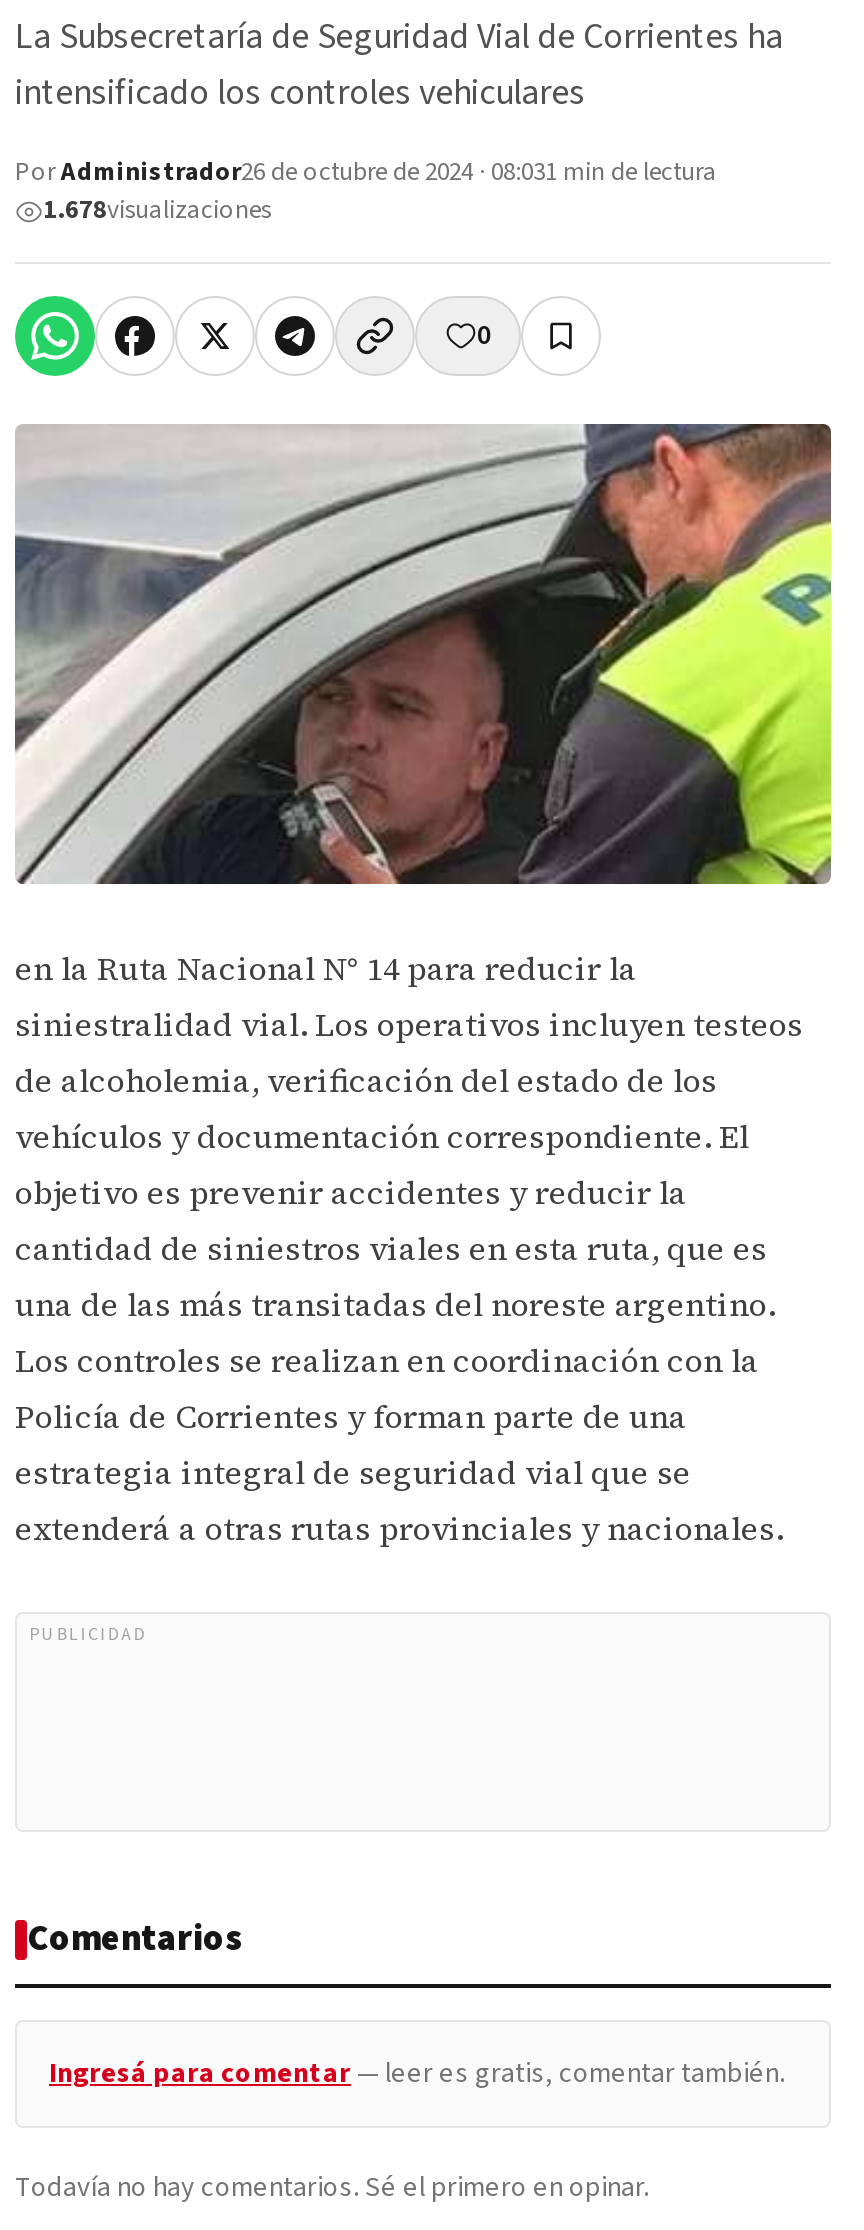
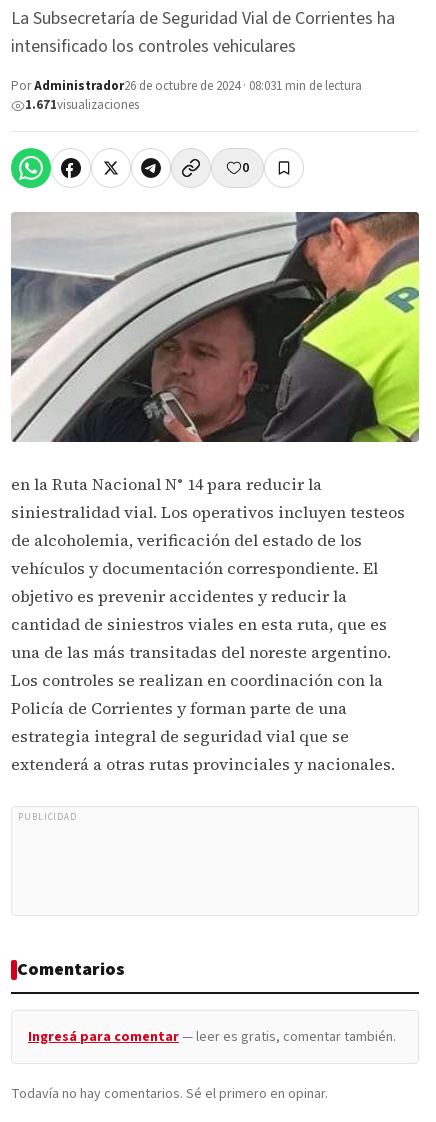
[43,192,271,228] 1.678visualizaciones -> [25,96,139,114] 1.671visualizaciones

